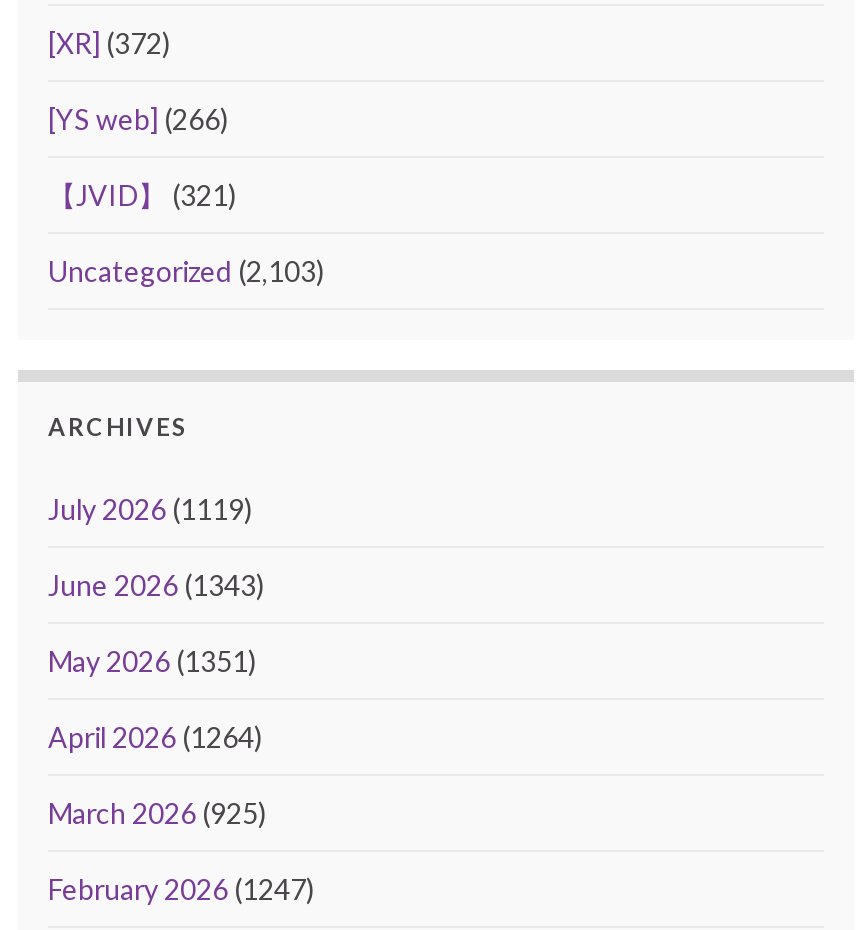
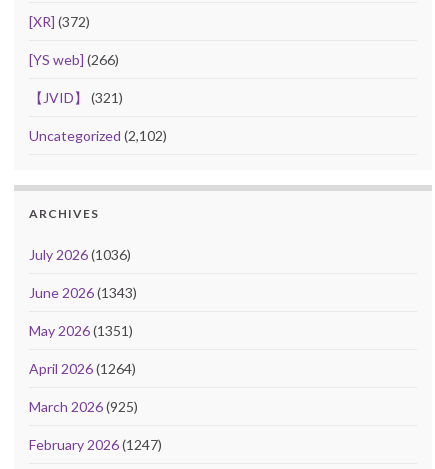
[48,255,324,289] Uncategorized (2,103) -> [29,127,167,144] Uncategorized (2,102)
[48,493,252,527] July 2026 (1119) -> [29,246,131,263] July 2026 (1036)

